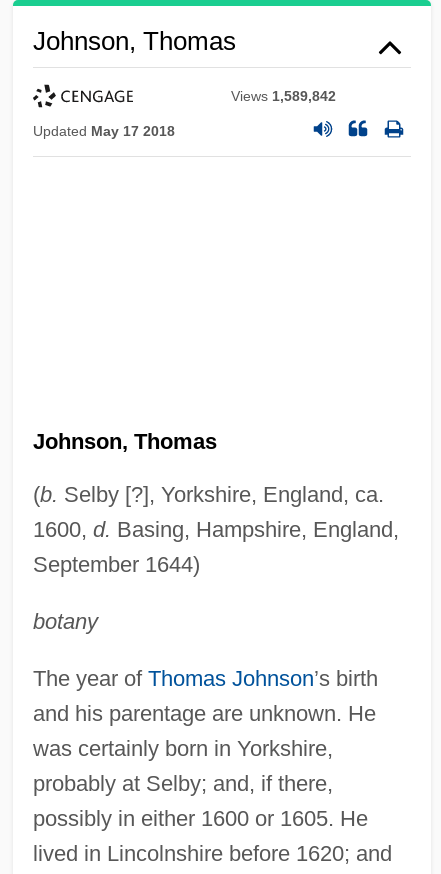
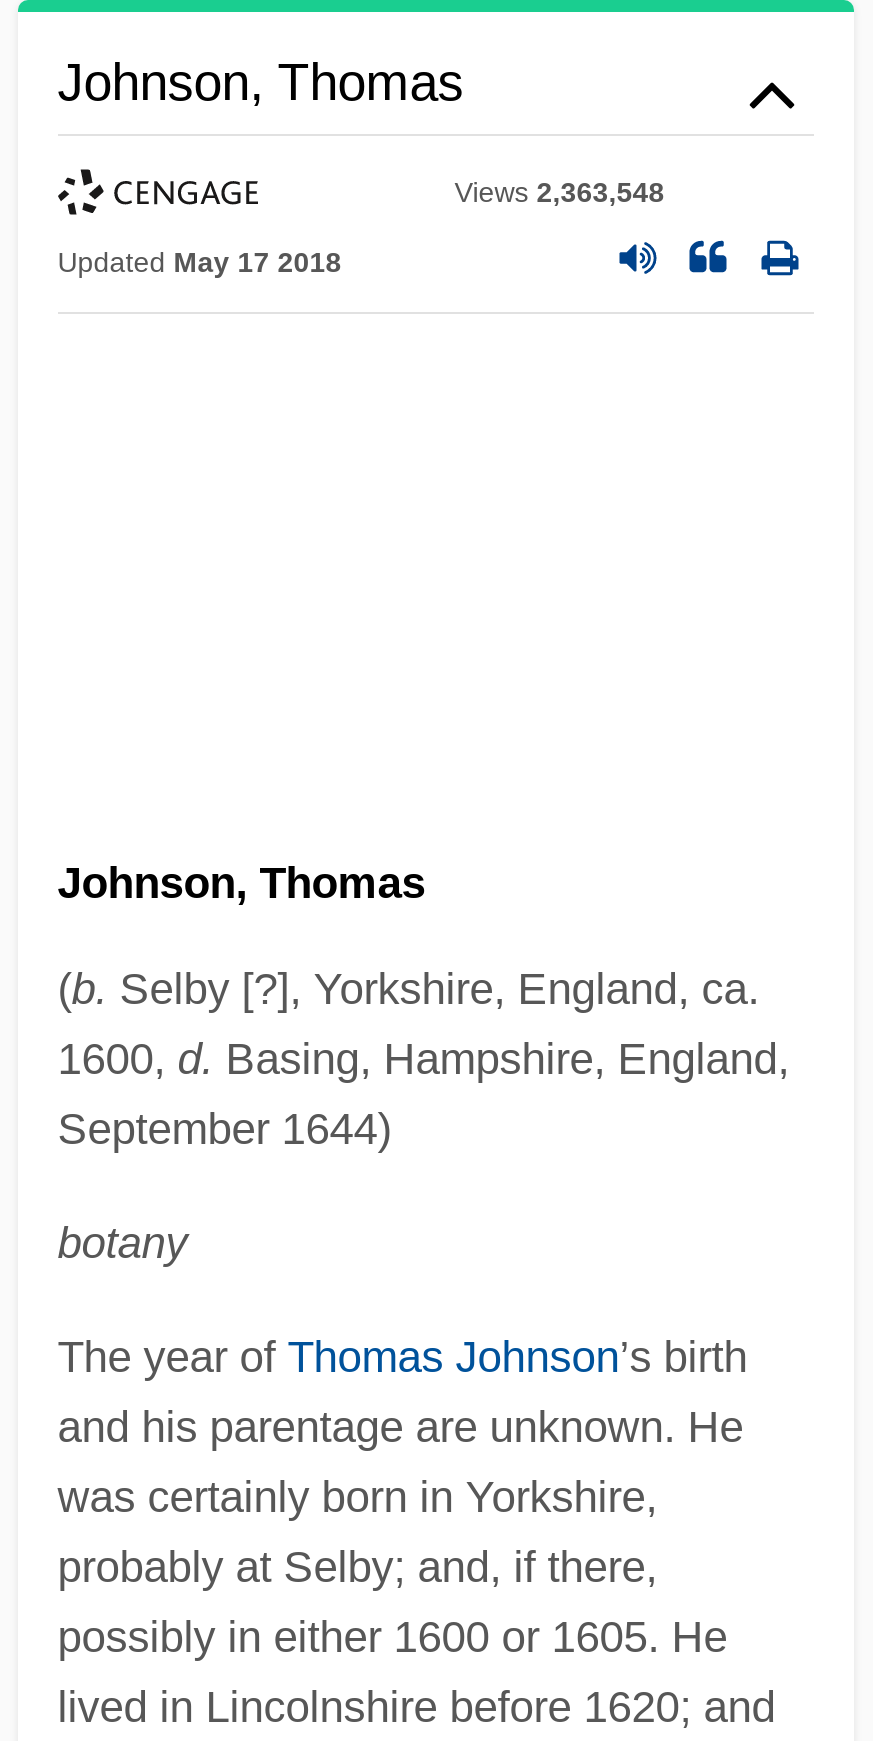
[231,88,336,104] Views 1,589,842 -> [454,176,664,208] Views 2,363,548

